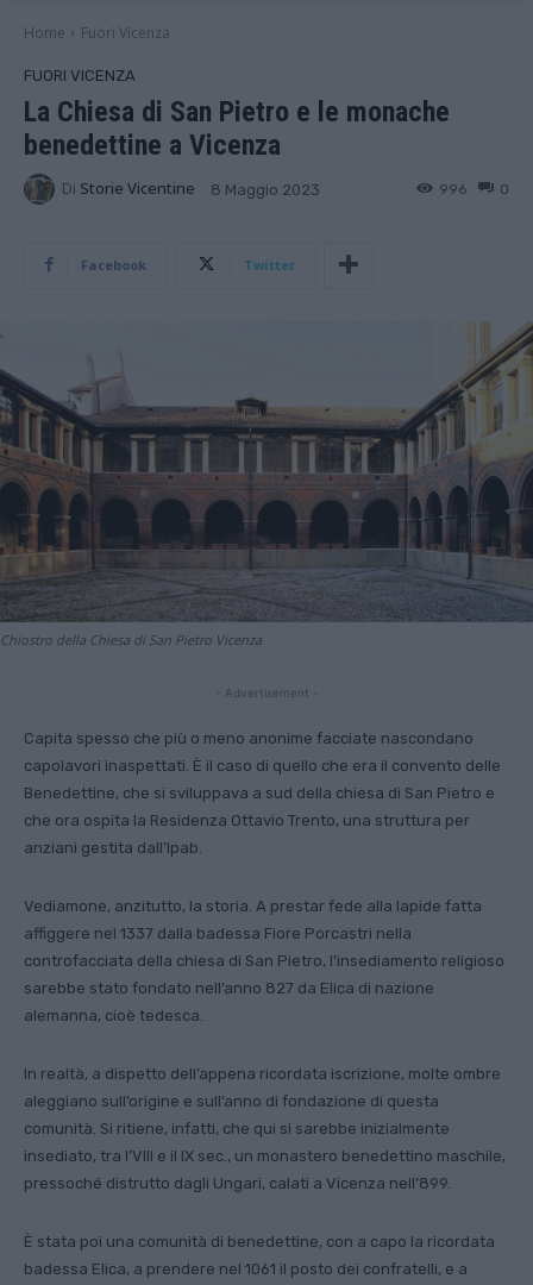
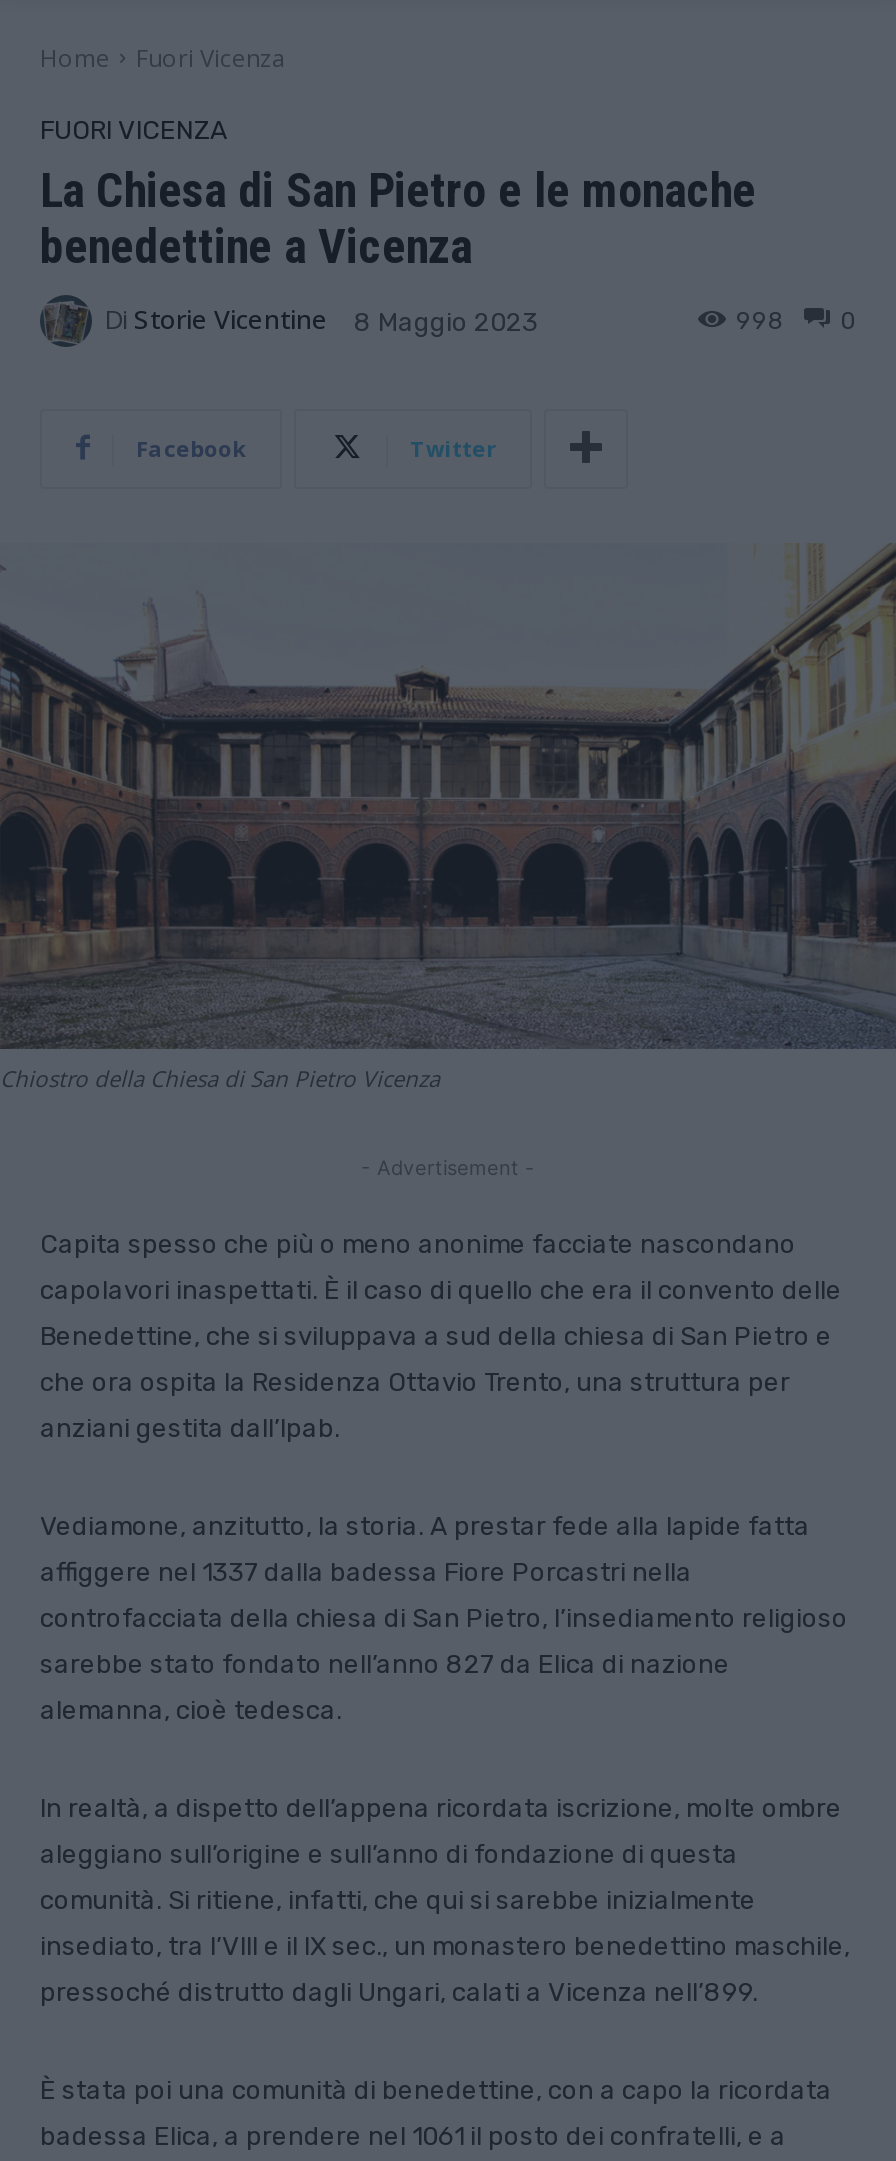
[439,180,509,197] 996 0 -> [736,306,856,334] 998 0

